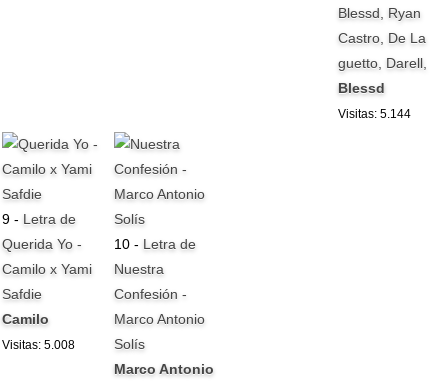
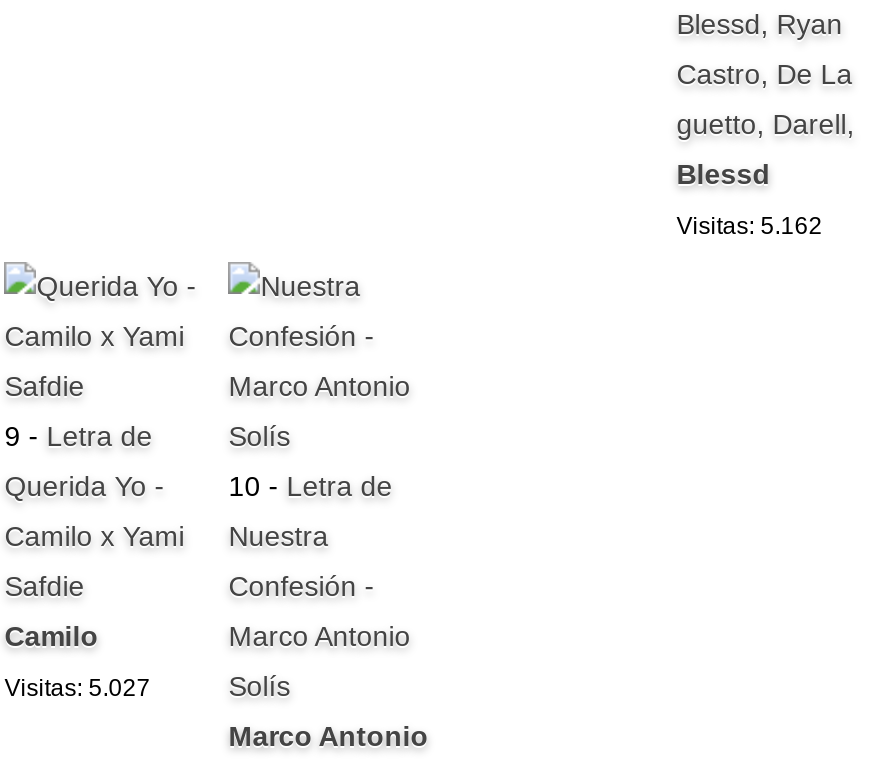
[338,107,411,121] Visitas: 5.144 -> [676,212,822,240] Visitas: 5.162
[2,338,75,352] Visitas: 5.008 -> [4,673,150,701] Visitas: 5.027

